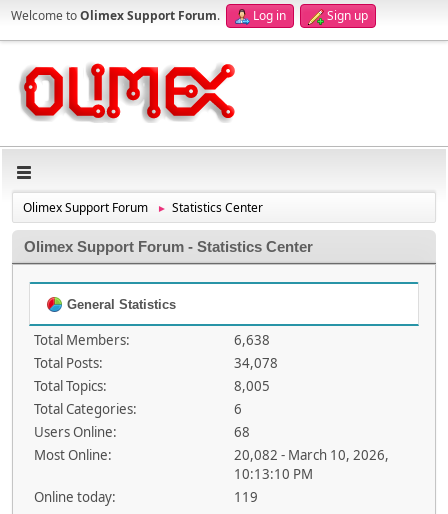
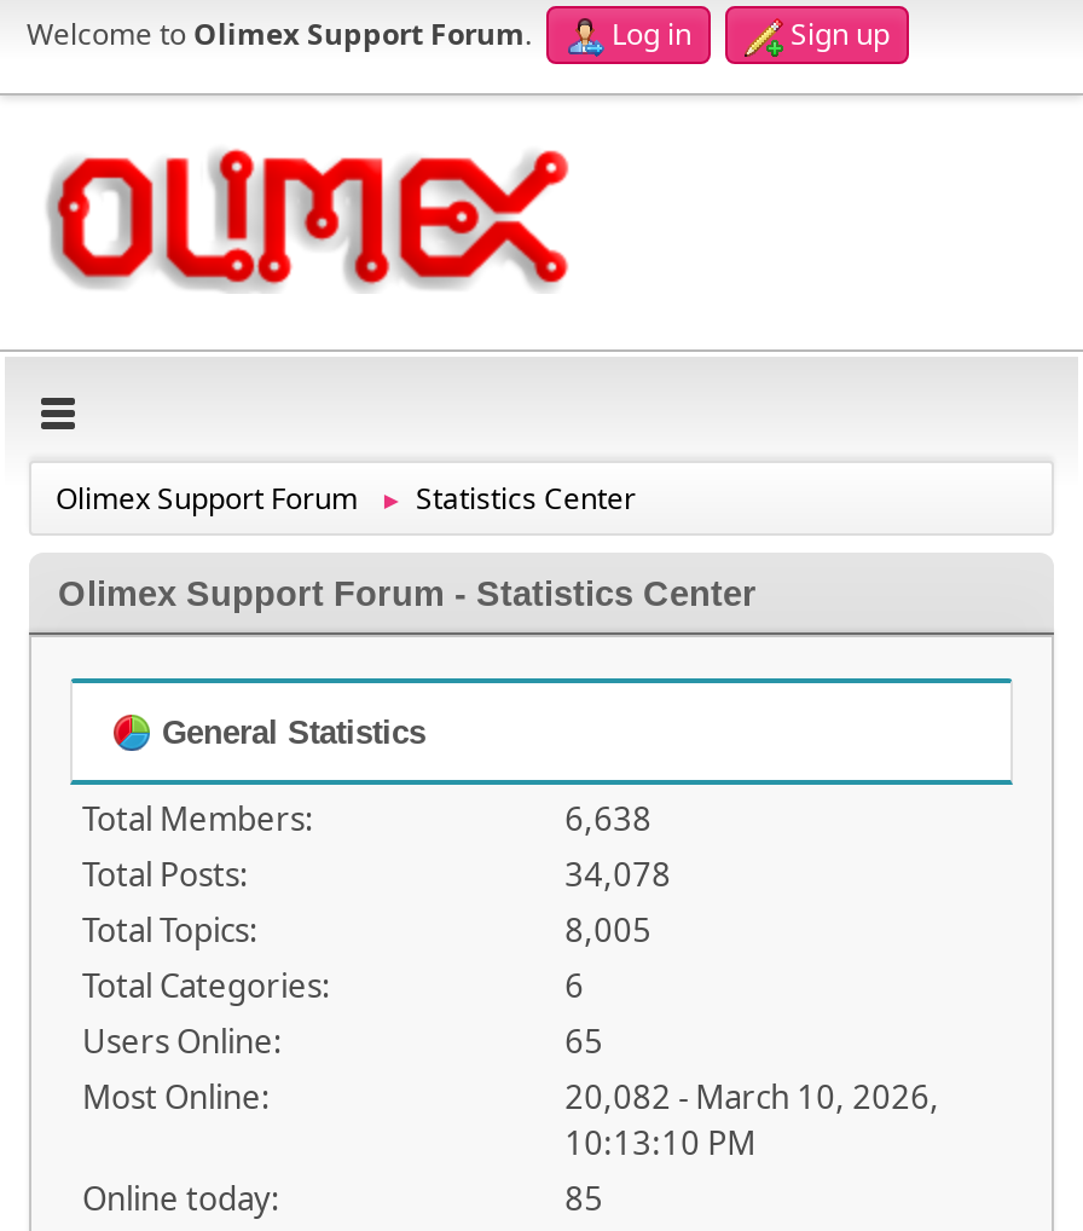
[234,423,250,441] 68 -> [565,1019,603,1063] 65
[234,488,258,506] 119 -> [565,1177,603,1220] 85

